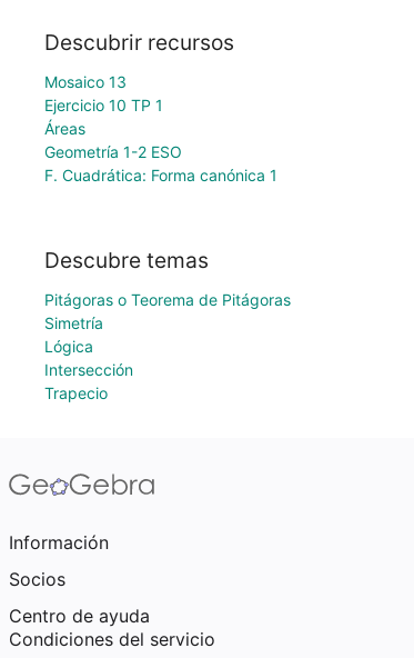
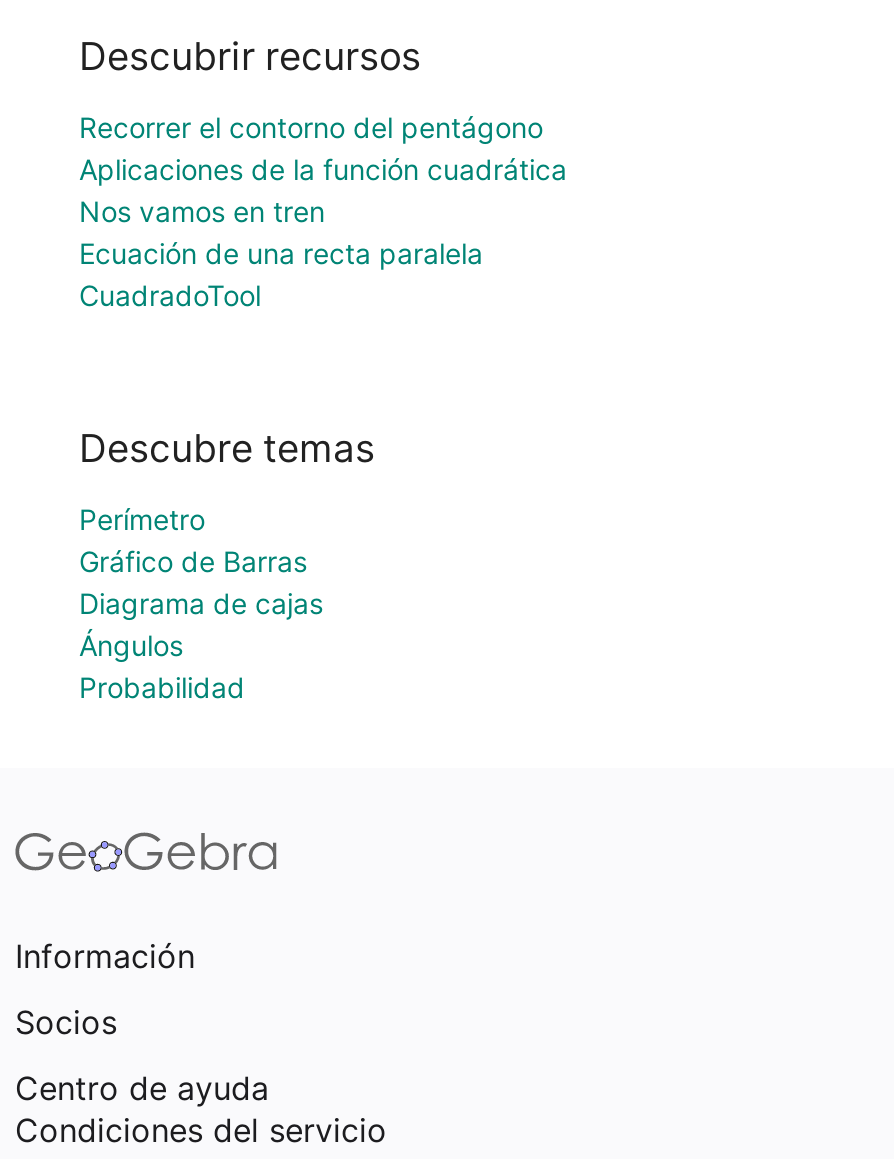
[44,73,277,185] Mosaico 13 | Ejercicio 10 TP 1 | Áreas | Geometría 1-2 ESO | F. Cuadrática: Forma canónica 1 -> [79,111,567,313] Recorrer el contorno del pentágono | Aplicaciones de la función cuadrática | Nos vamos en tren | Ecuación de una recta paralela | CuadradoTool
[44,290,291,402] Pitágoras o Teorema de Pitágoras | Simetría | Lógica | Intersección | Trapecio -> [79,502,323,704] Perímetro | Gráfico de Barras | Diagrama de cajas | Ángulos | Probabilidad

